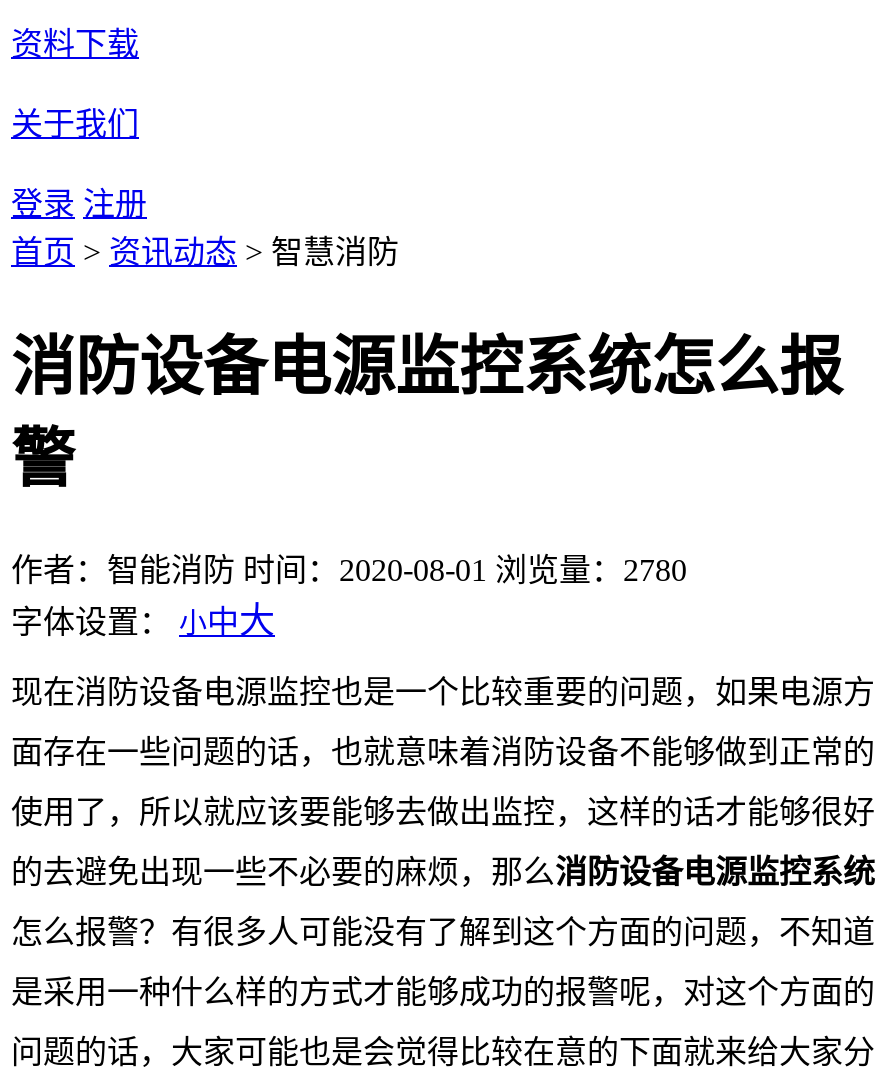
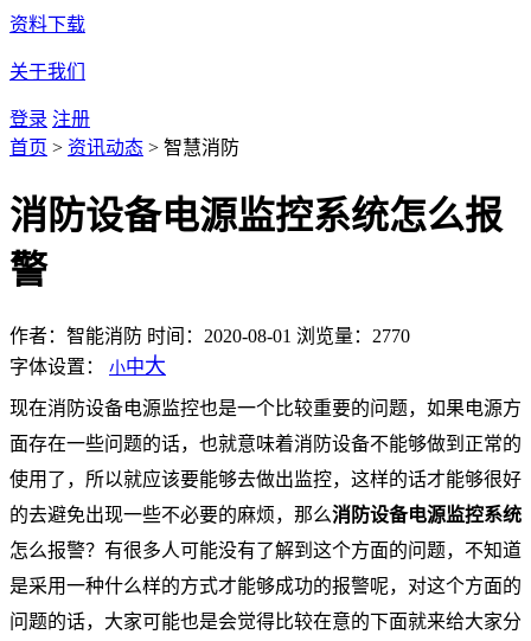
[11,553,687,587] 作者：智能消防 时间：2020-08-01 浏览量：2780 -> [9,326,410,346] 作者：智能消防 时间：2020-08-01 浏览量：2770

